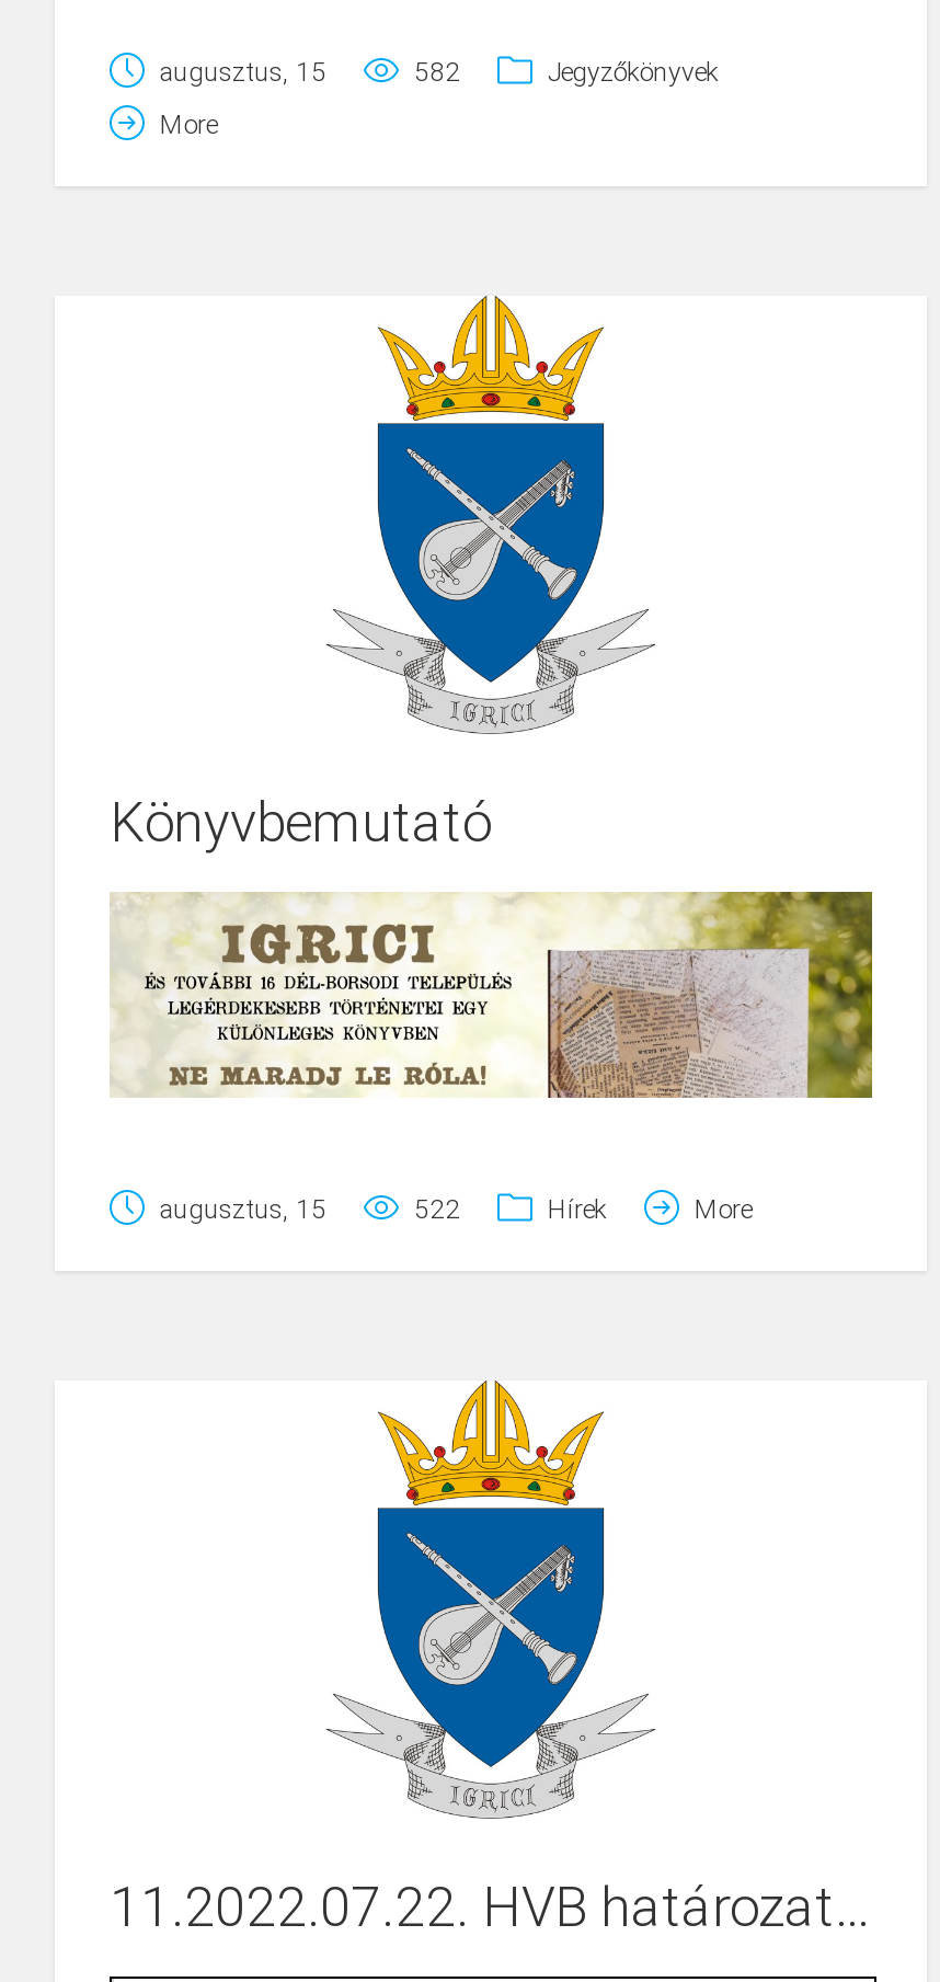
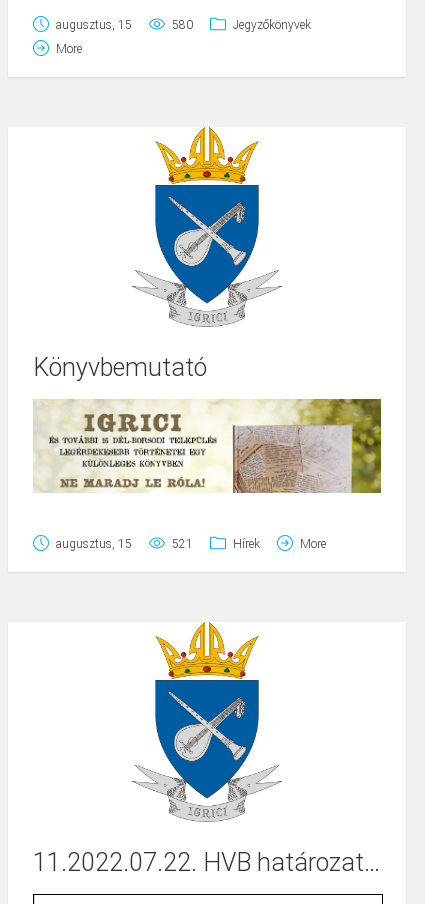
[414,57,460,88] 582 -> [172,18,193,32] 580
[414,1194,460,1225] 522 -> [172,537,193,551] 521

